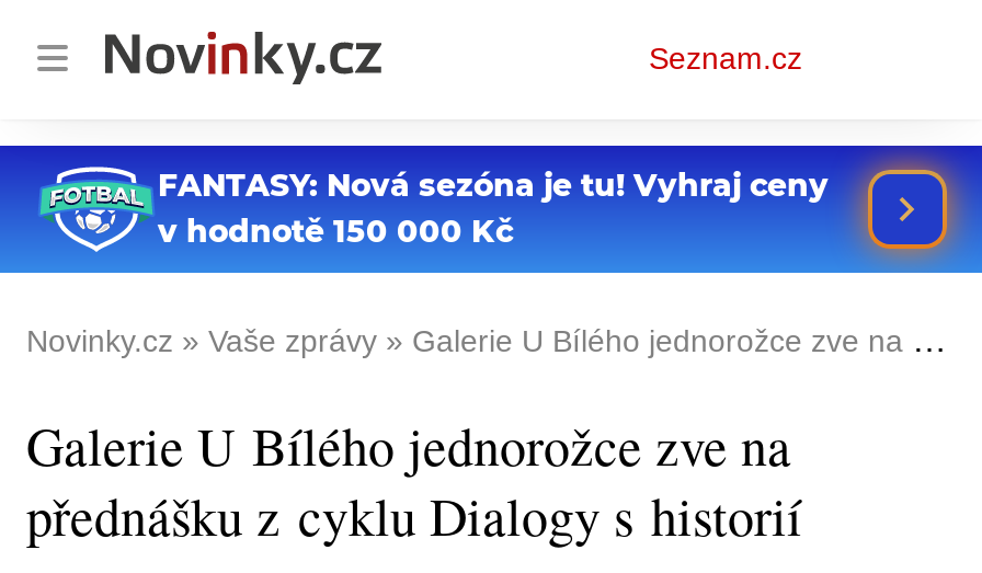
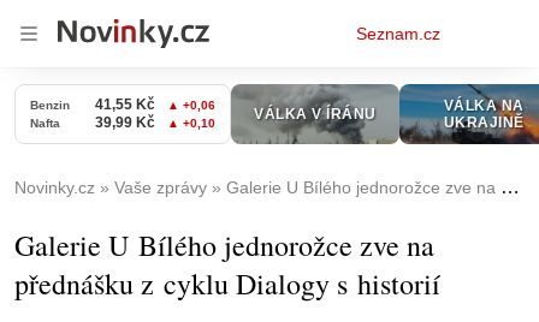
[7,144,975,275] [image] -> [4,82,535,150] [image]

